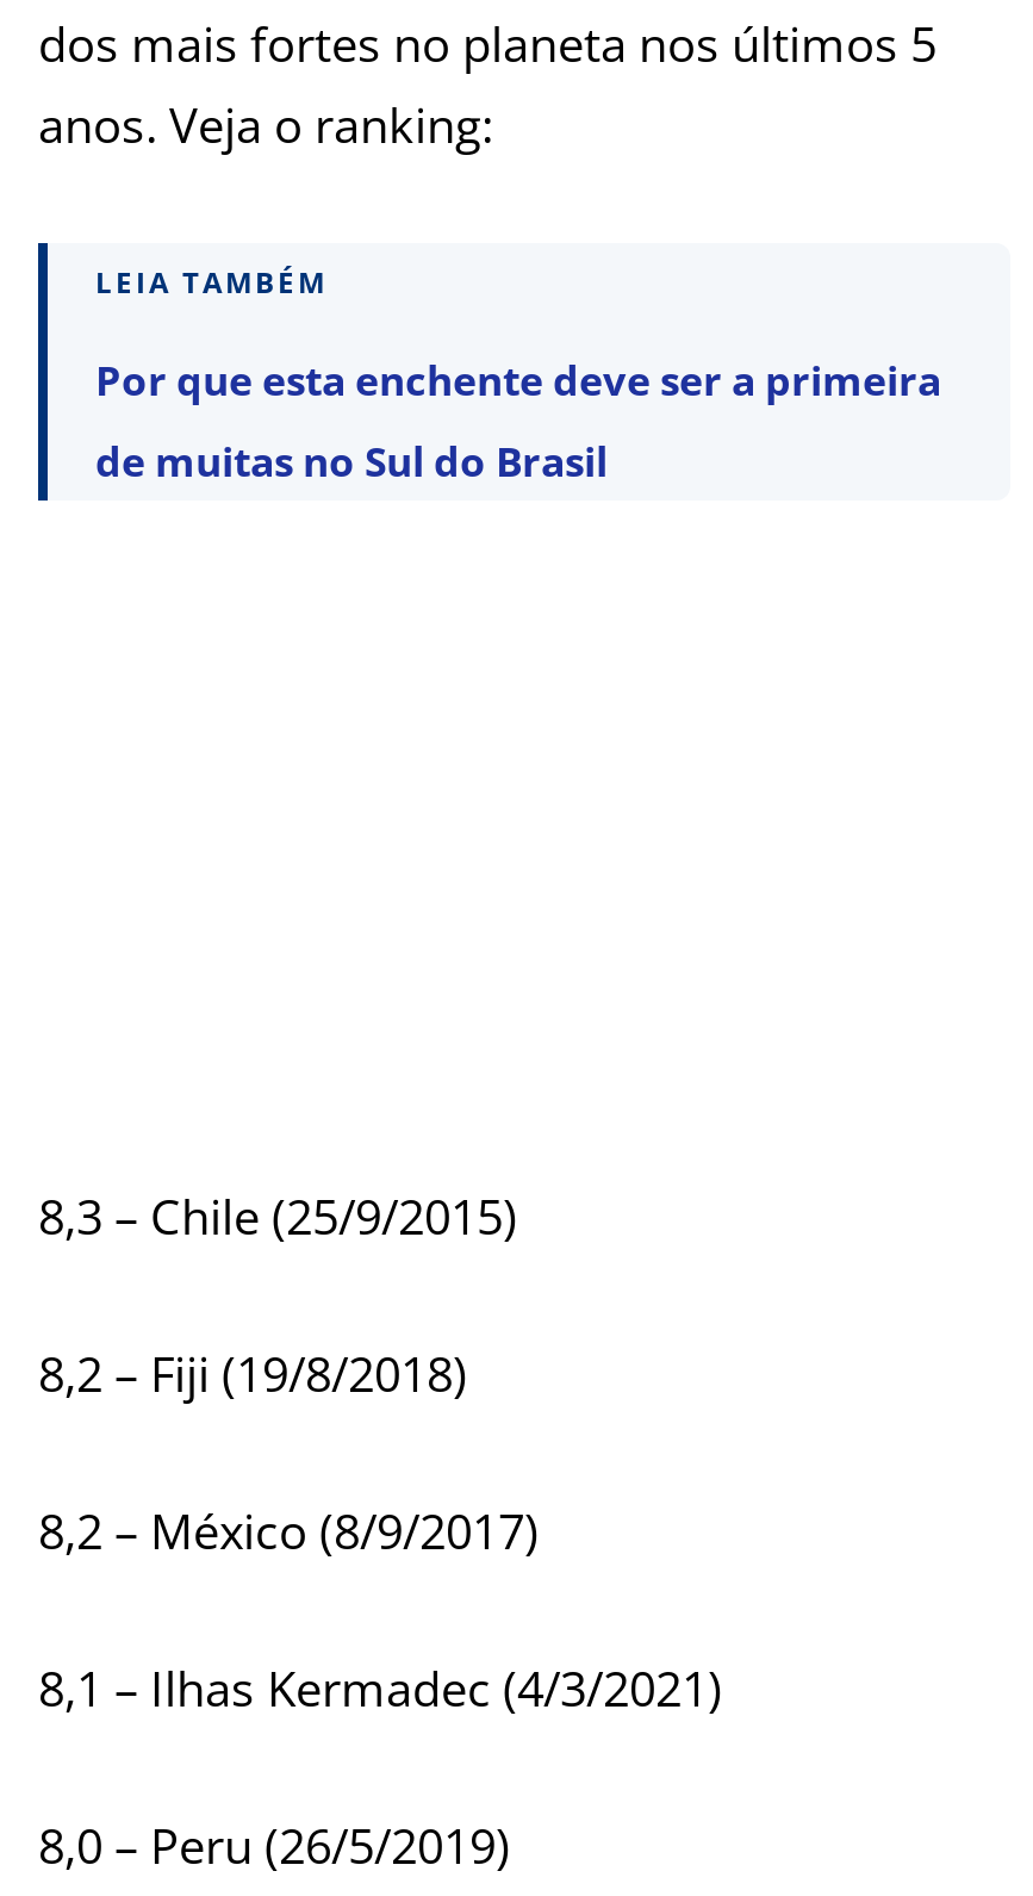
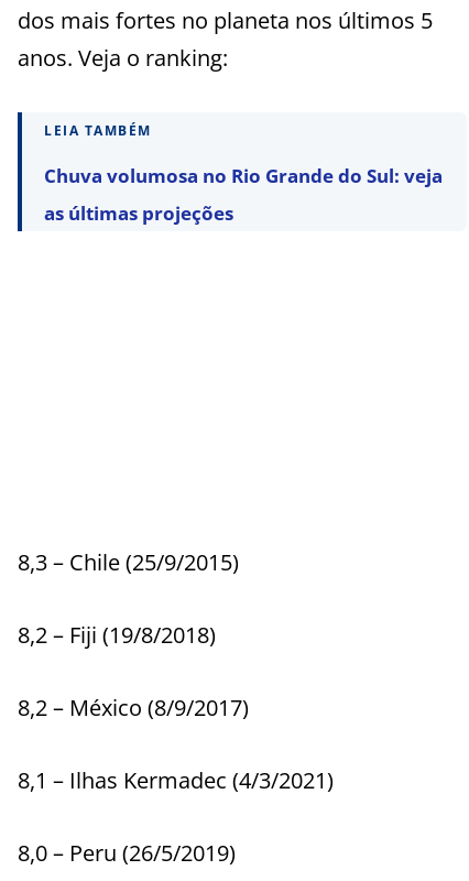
[95,352,941,407] Por que esta enchente deve ser a primeira -> [44,163,443,188] Chuva volumosa no Rio Grande do Sul: veja
[95,433,608,488] de muitas no Sul do Brasil -> [44,200,233,225] as últimas projeções

